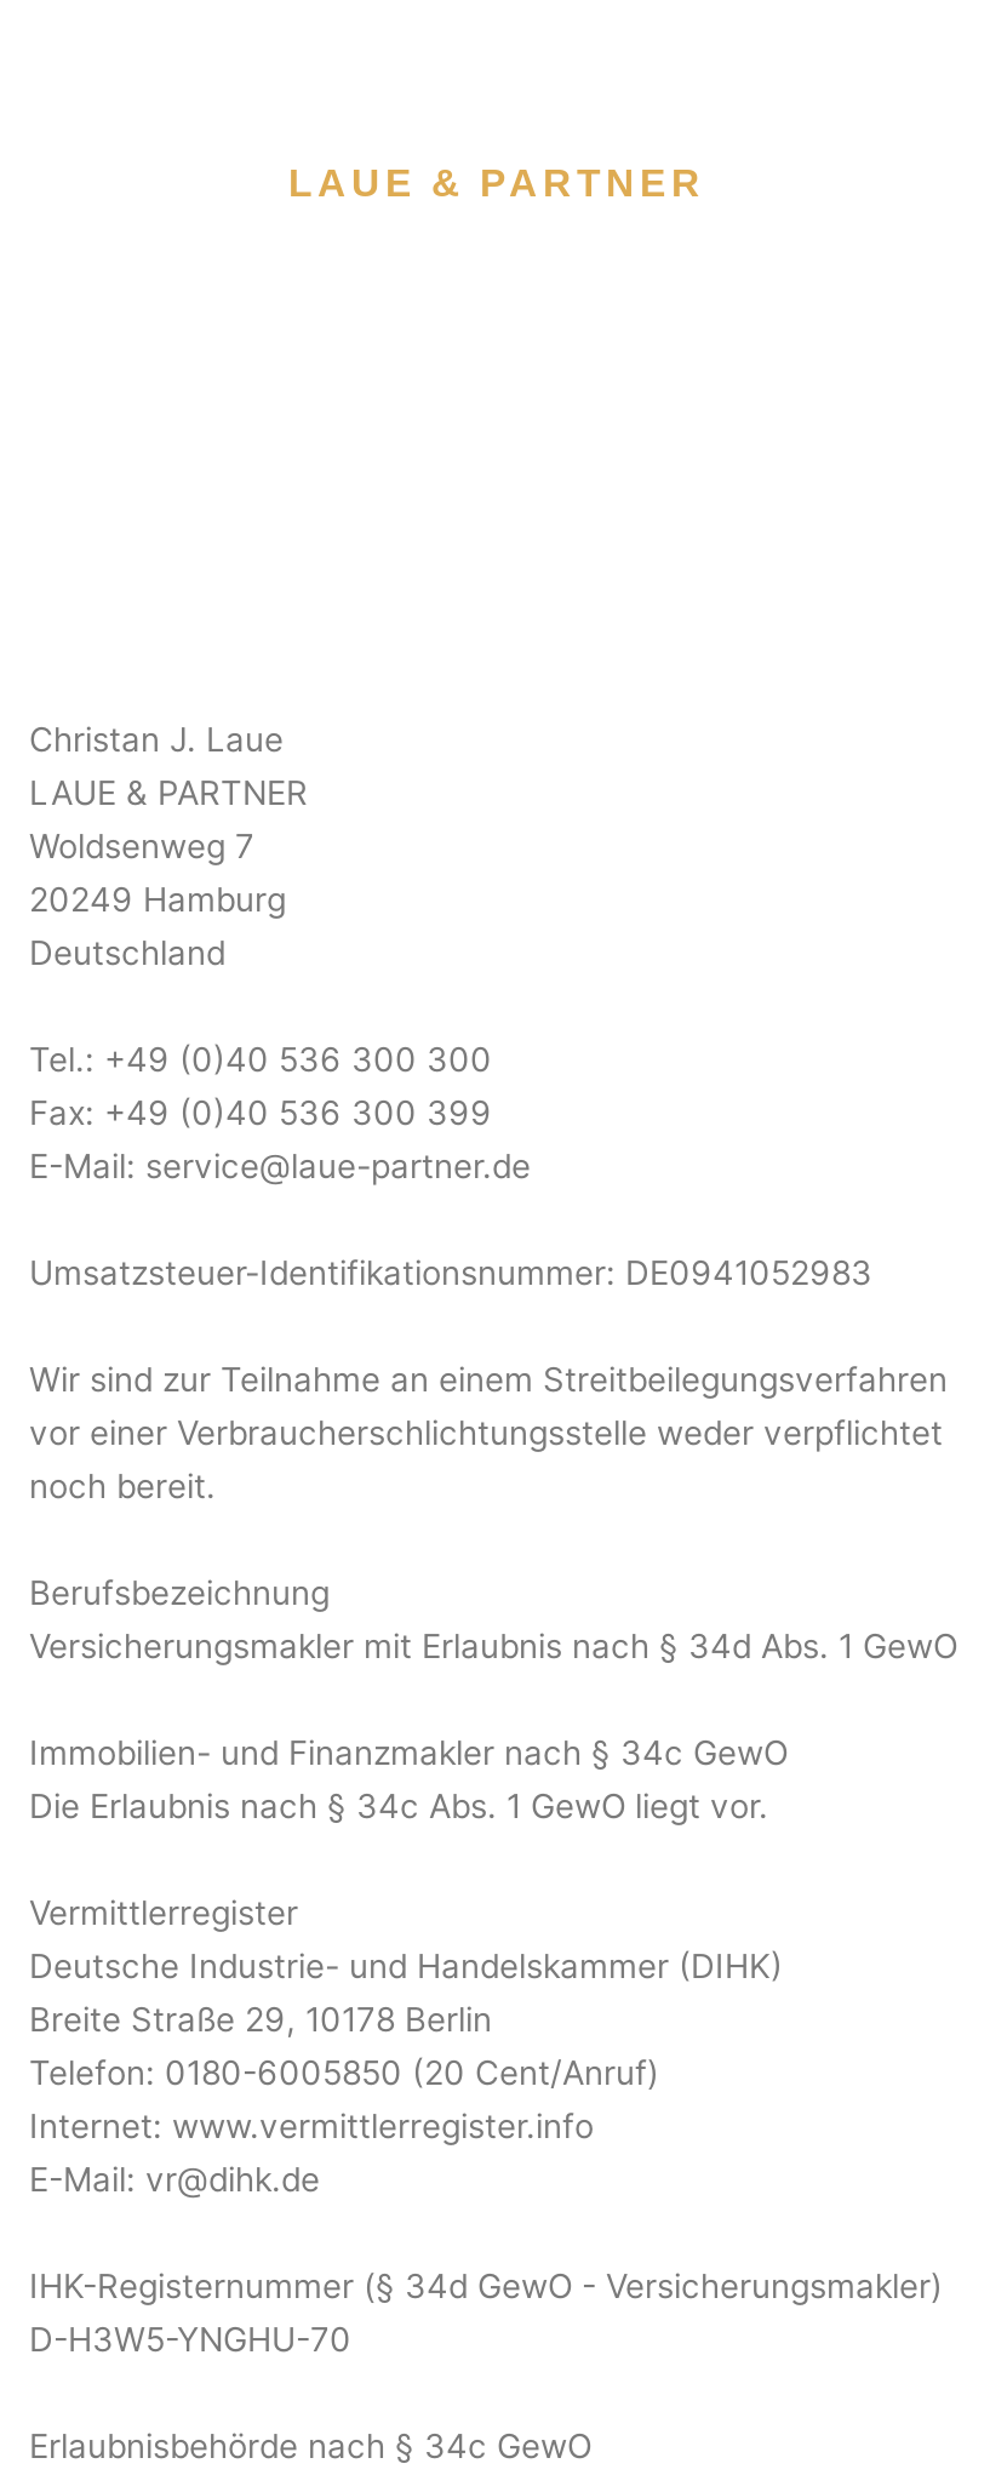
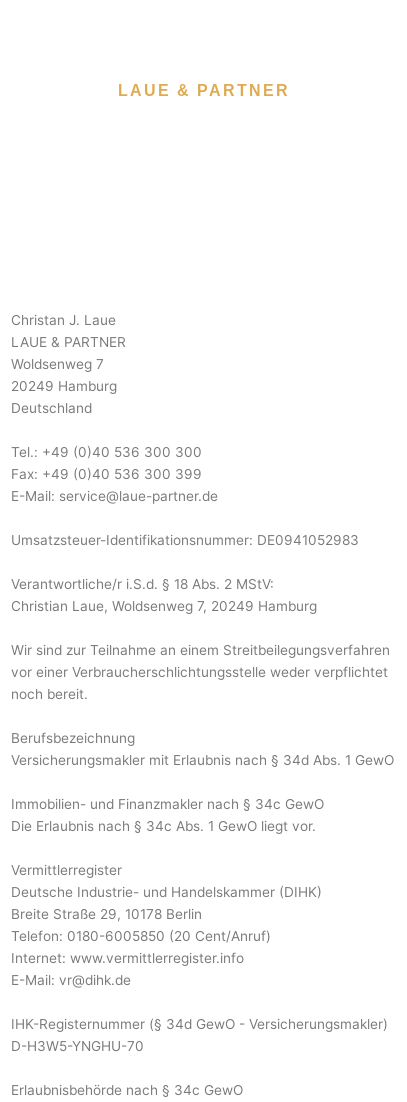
none -> [11,576,317,614] Verantwortliche/r i.S.d. § 18 Abs. 2 MStV: | Christian Laue, Woldsenweg 7, 20249 Hamburg

